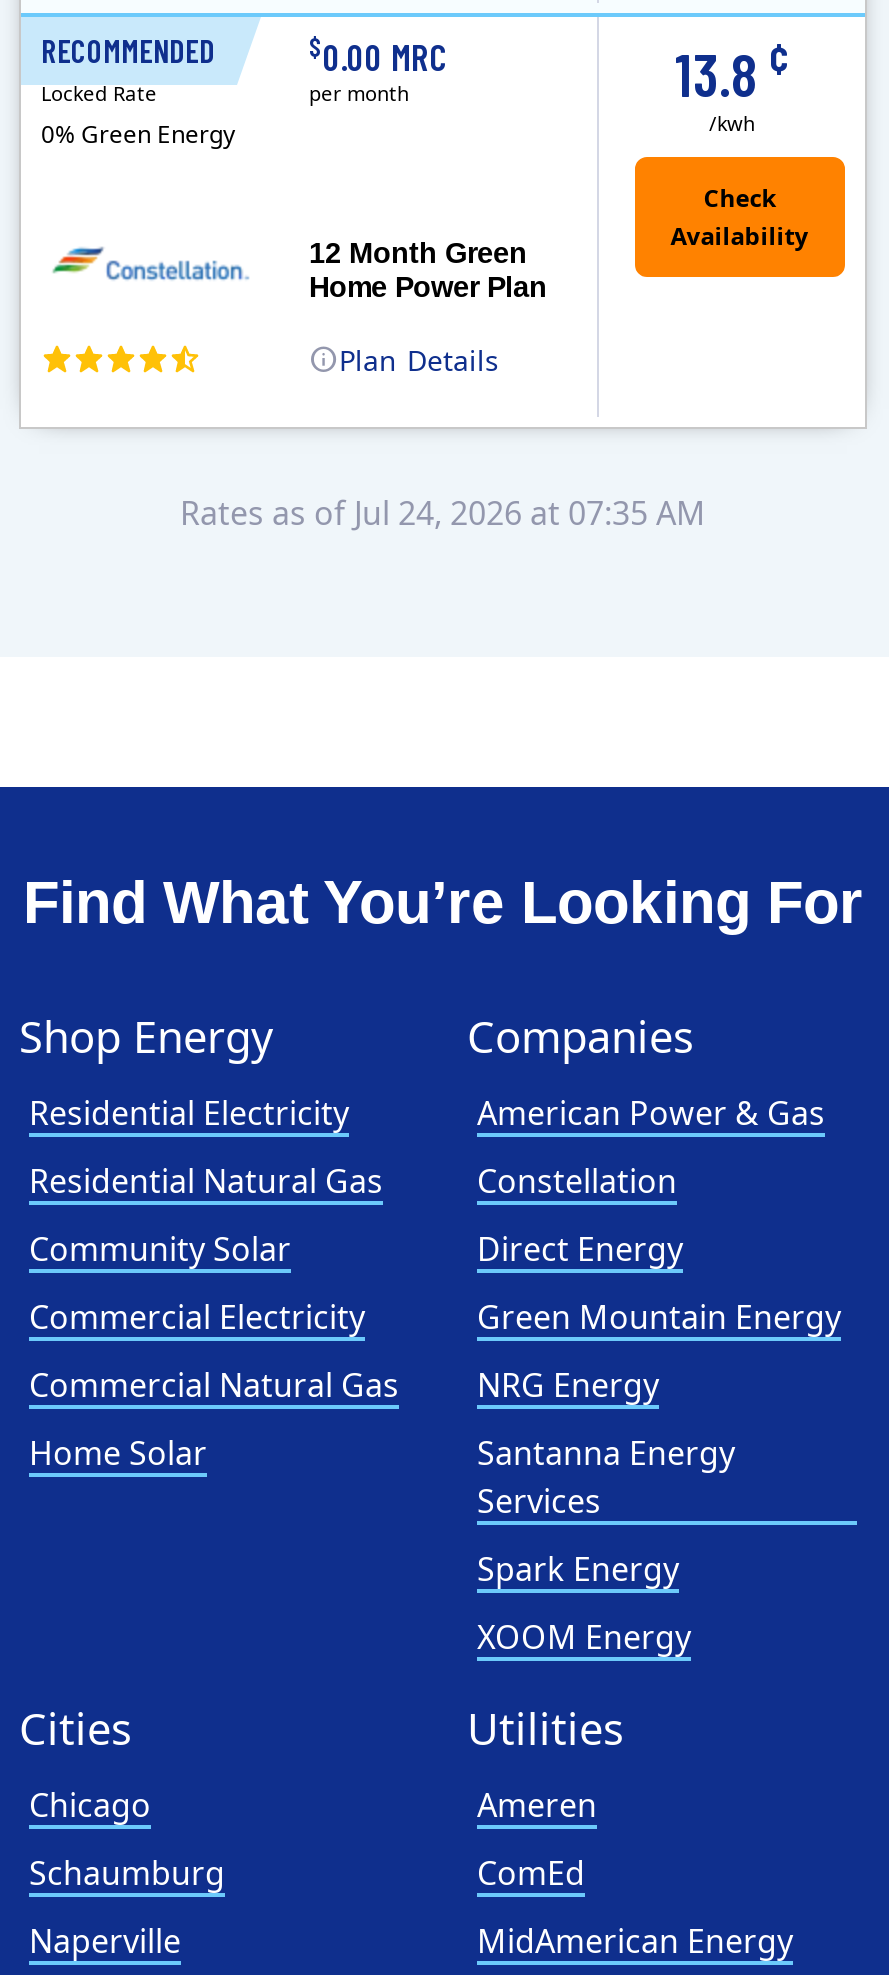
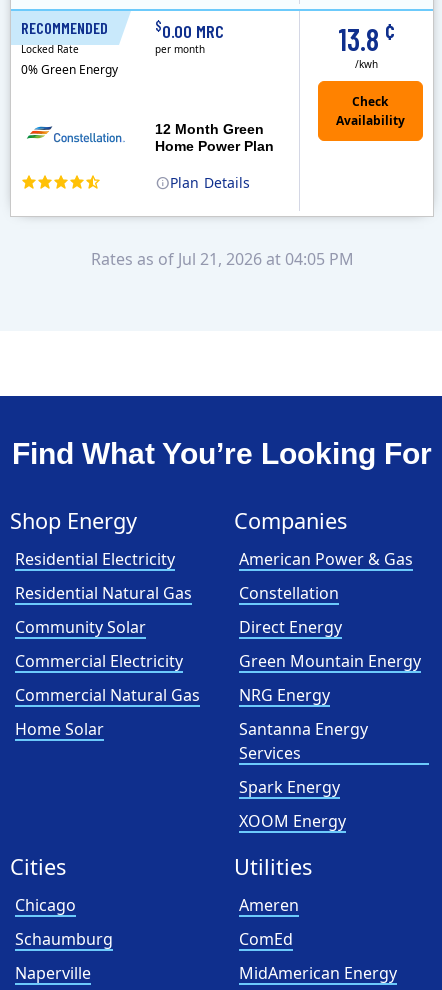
[180,491,706,535] Rates as of Jul 24, 2026 at 07:35 AM -> [90,248,353,270] Rates as of Jul 21, 2026 at 04:05 PM

